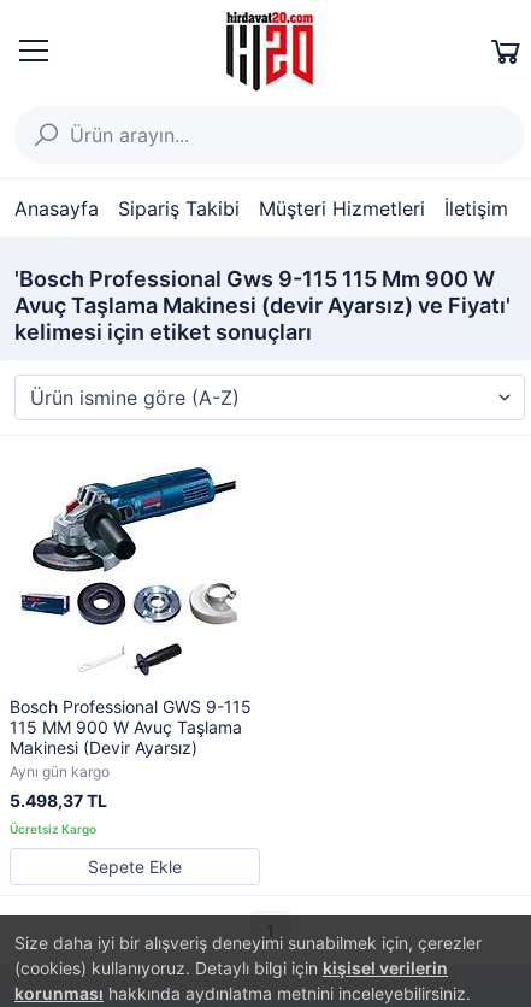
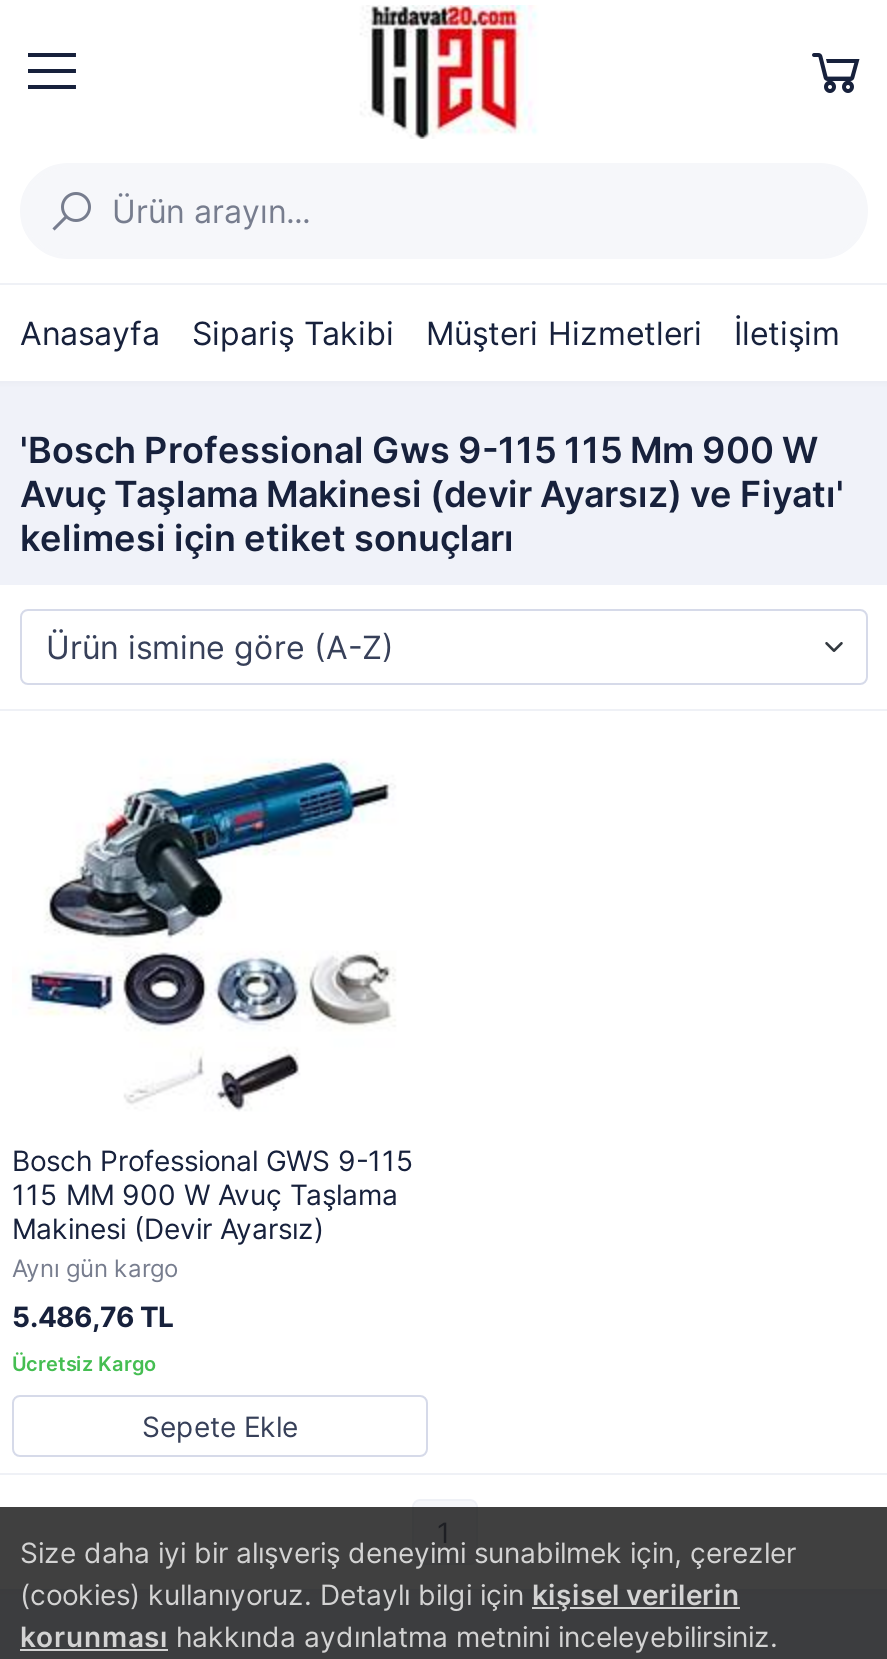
[10,790,107,811] 5.498,37 TL -> [12,1299,174,1333] 5.486,76 TL

